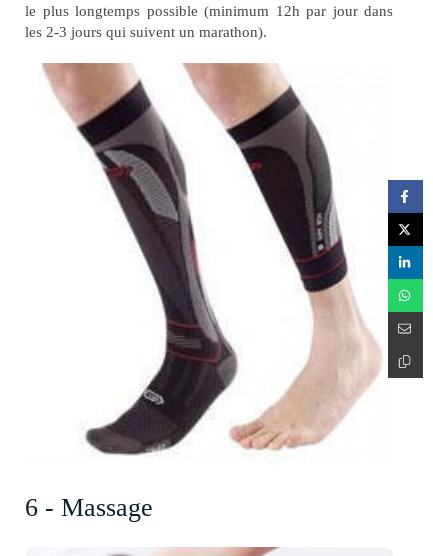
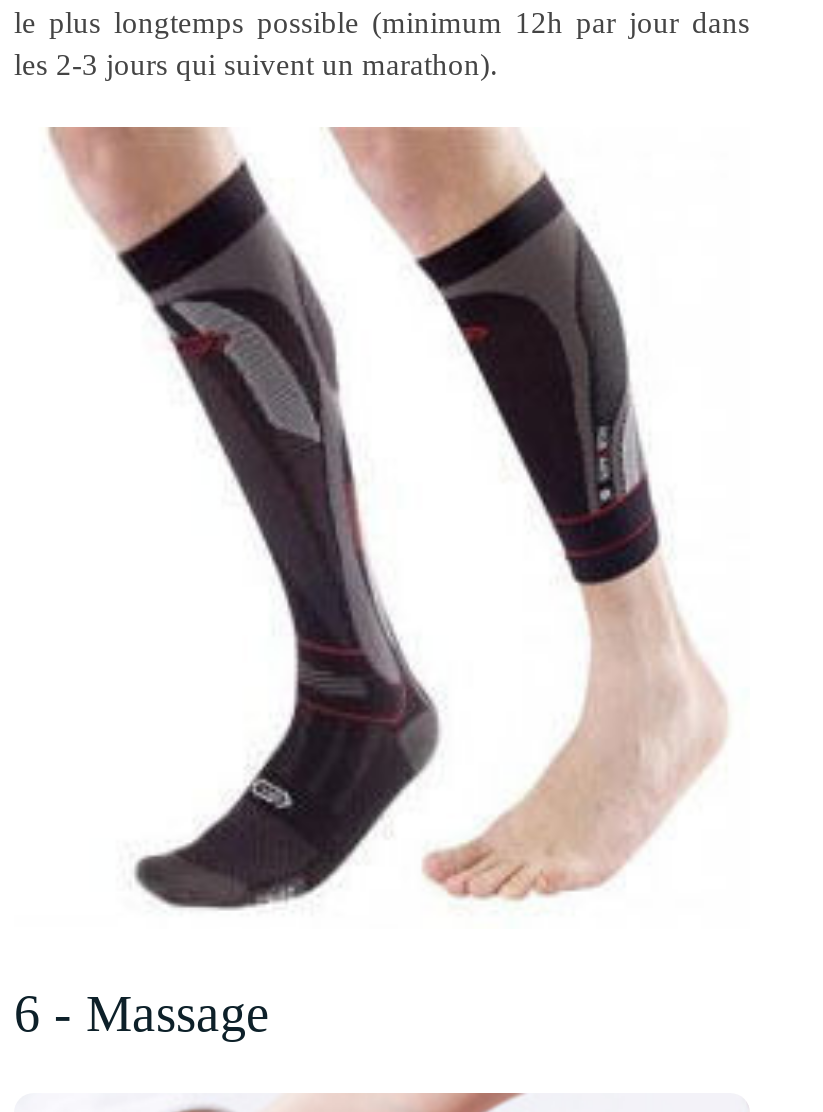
[387,179,424,379] [image] -> none

